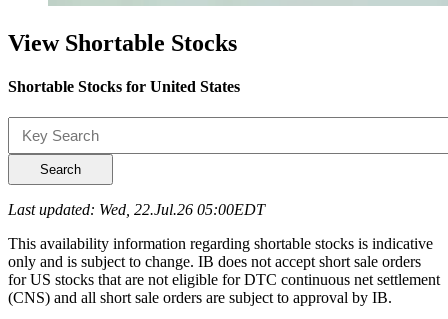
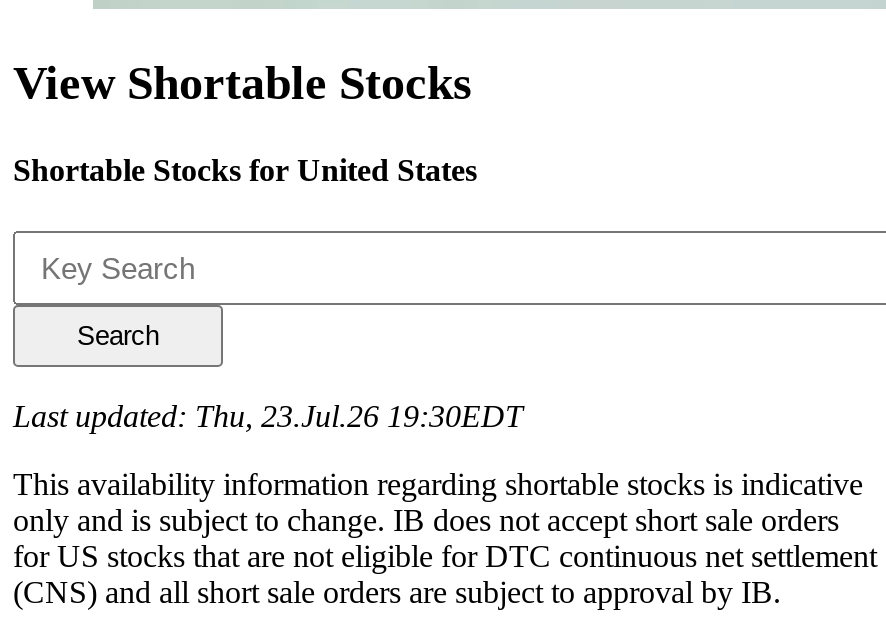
[8,201,265,218] Last updated: Wed, 22.Jul.26 05:00EDT -> [13,400,523,434] Last updated: Thu, 23.Jul.26 19:30EDT

